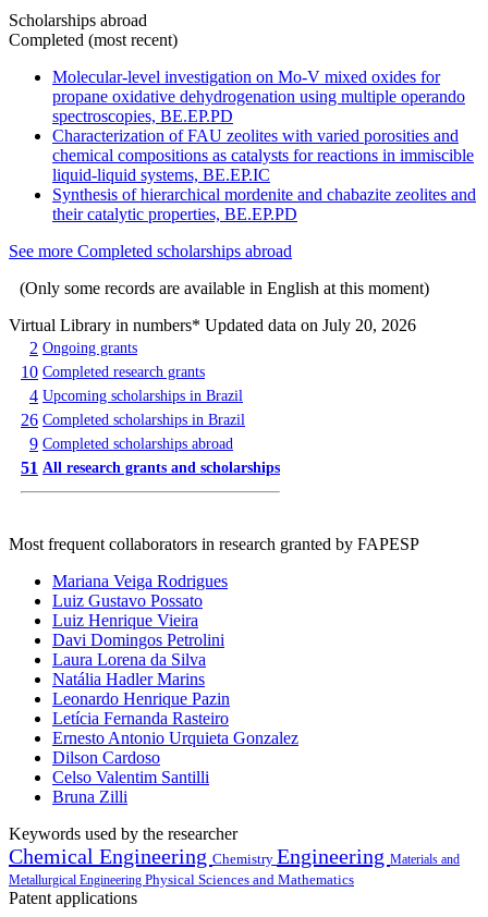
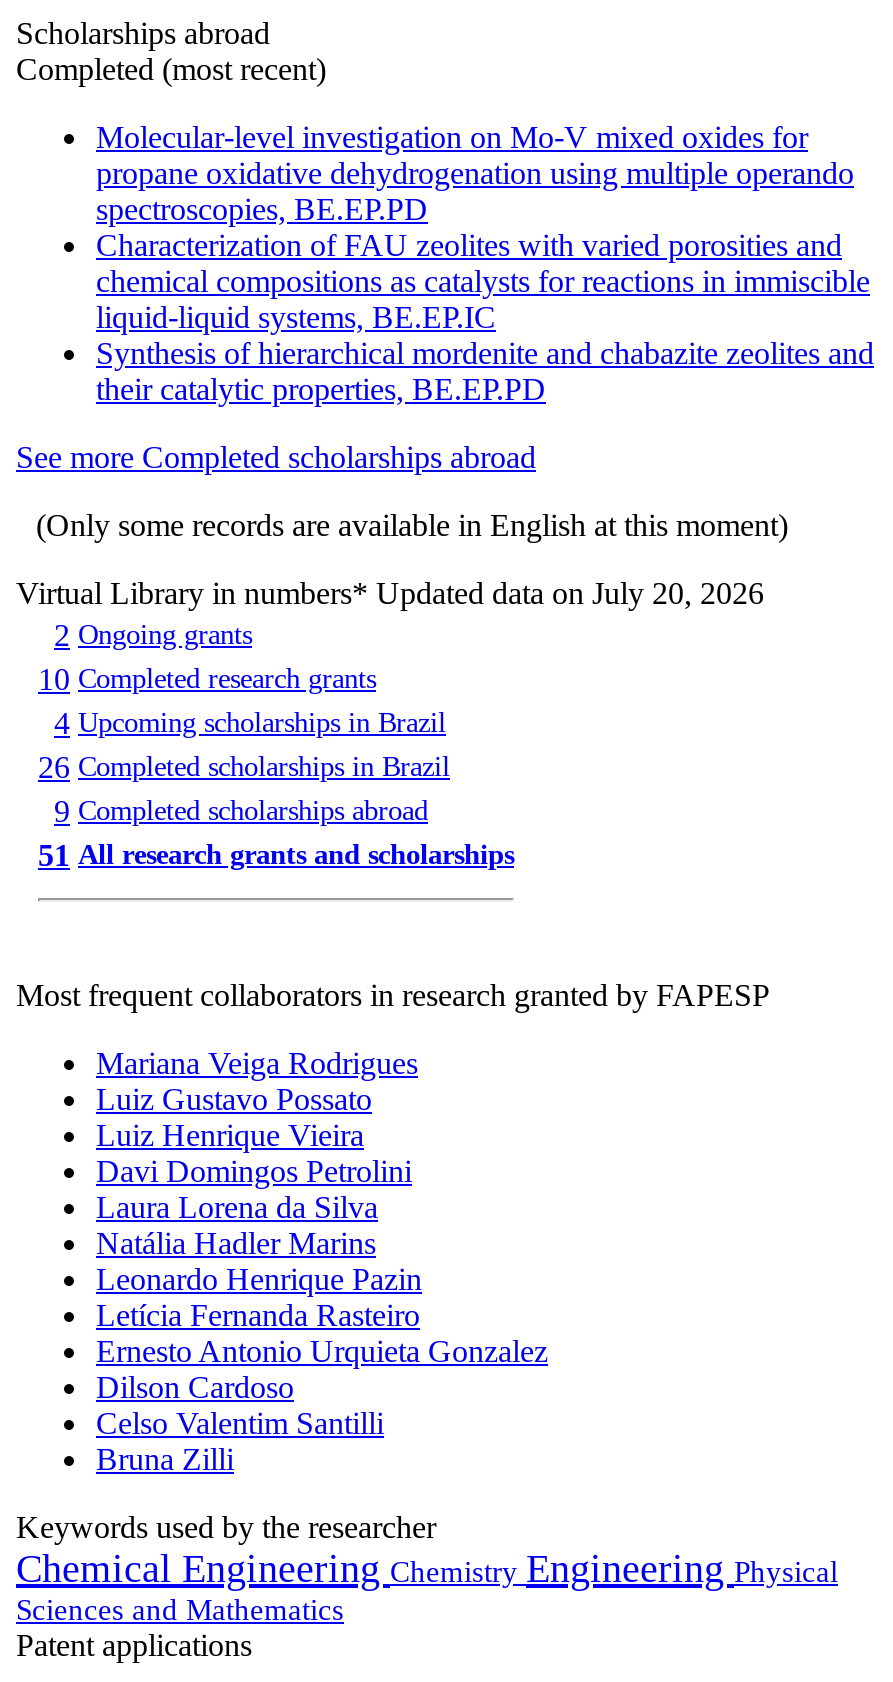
[9,843,460,887] Chemical Engineering Chemistry Engineering Materials and | Metallurgical Engineering Physical Sciences and Mathematics -> [16,1545,838,1625] Chemical Engineering Chemistry Engineering Physical | Sciences and Mathematics

